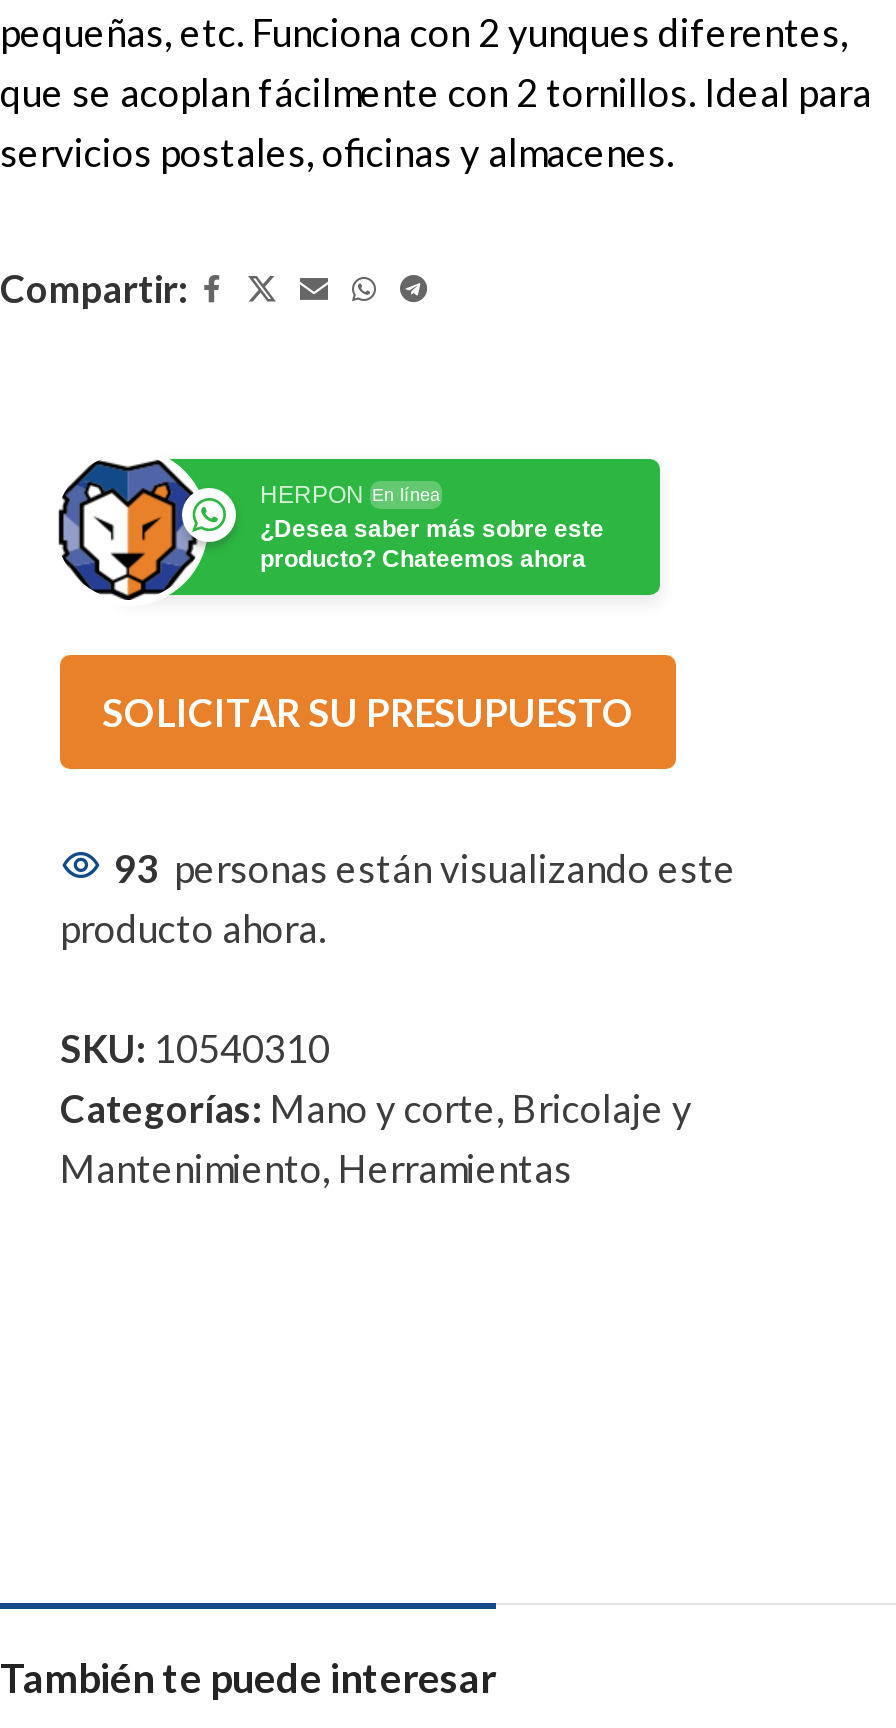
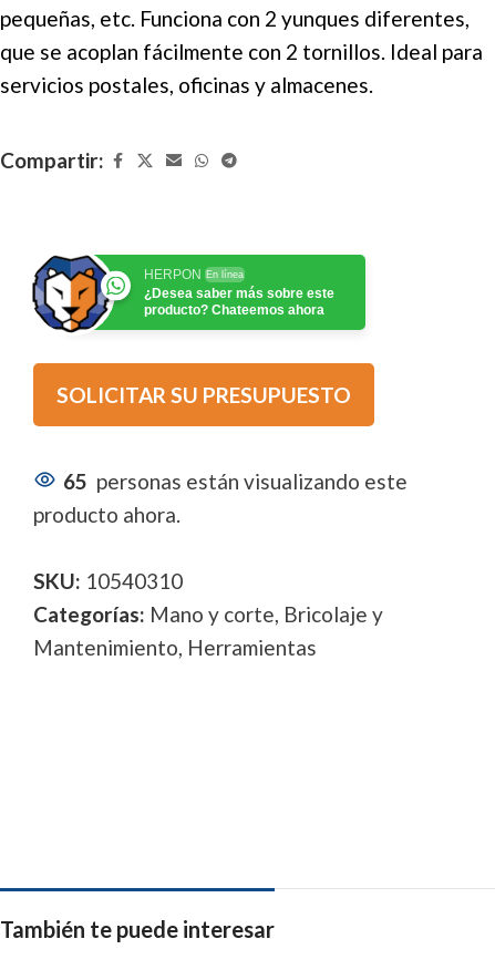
[114,845,736,891] 93 personas están visualizando este -> [63,468,408,494] 65 personas están visualizando este

